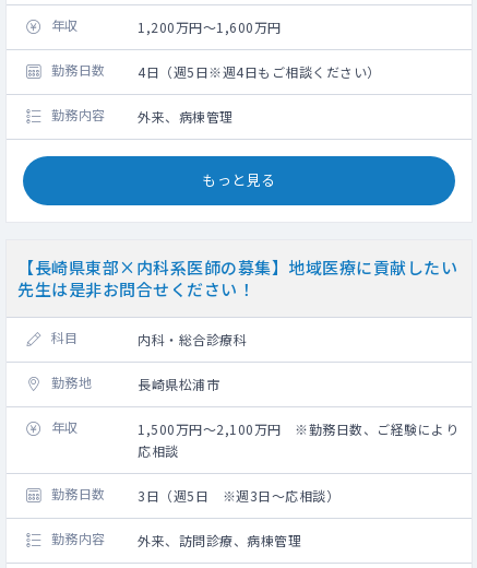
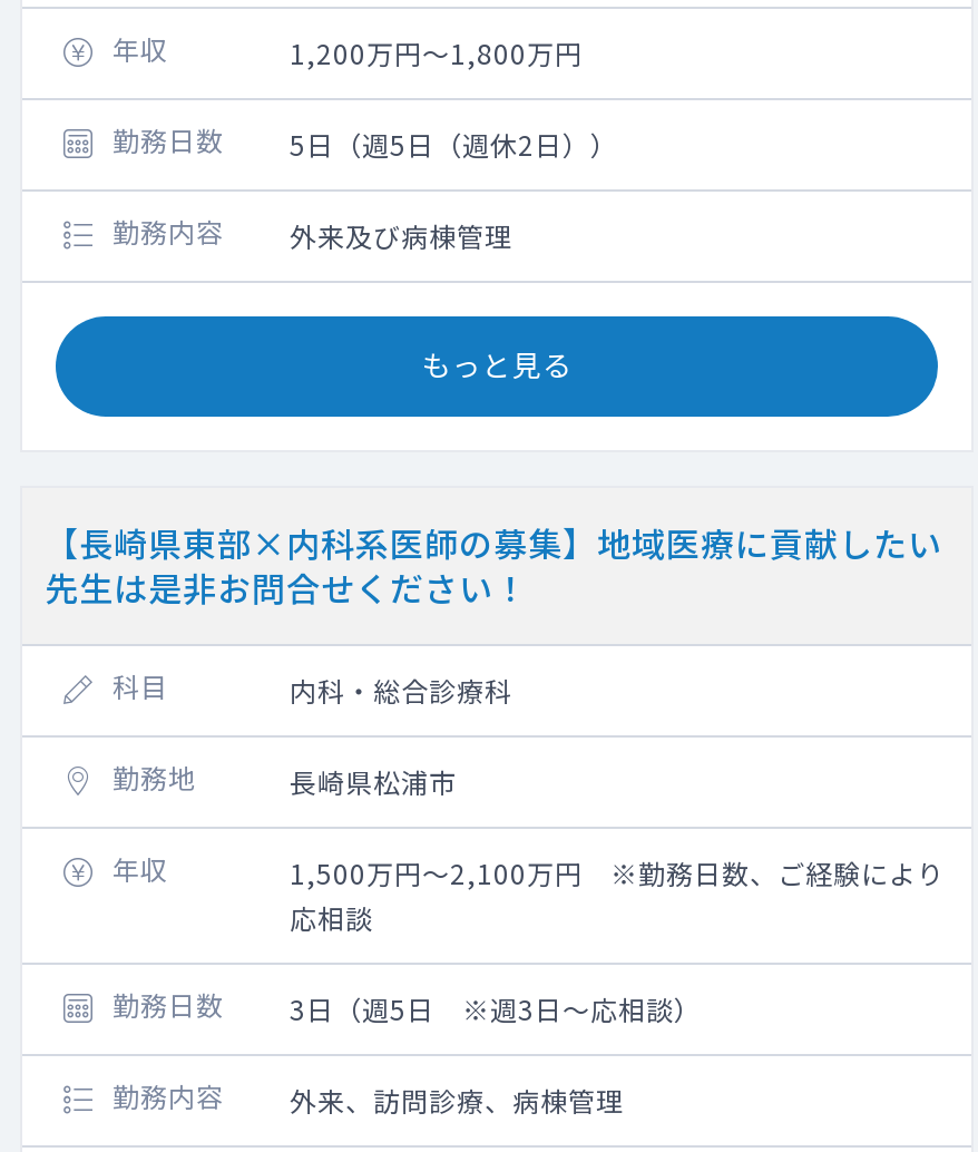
[138,17,281,35] 1,200万円～1,600万円 -> [290,32,583,70] 1,200万円～1,800万円
[138,62,380,80] 4日（週5日※週4日もご相談ください） -> [290,124,618,162] 5日（週5日（週休2日））
[138,106,233,125] 外来、病棟管理 -> [290,215,512,253] 外来及び病棟管理

